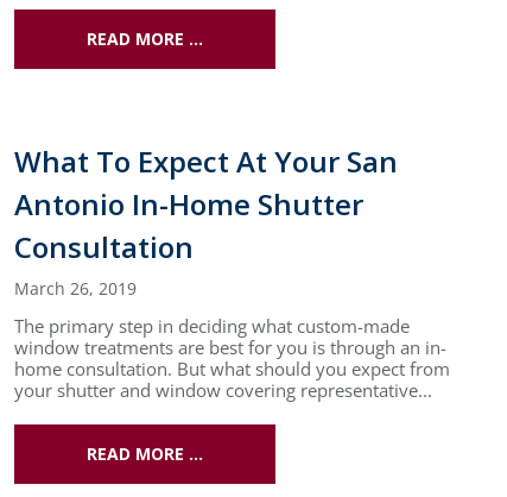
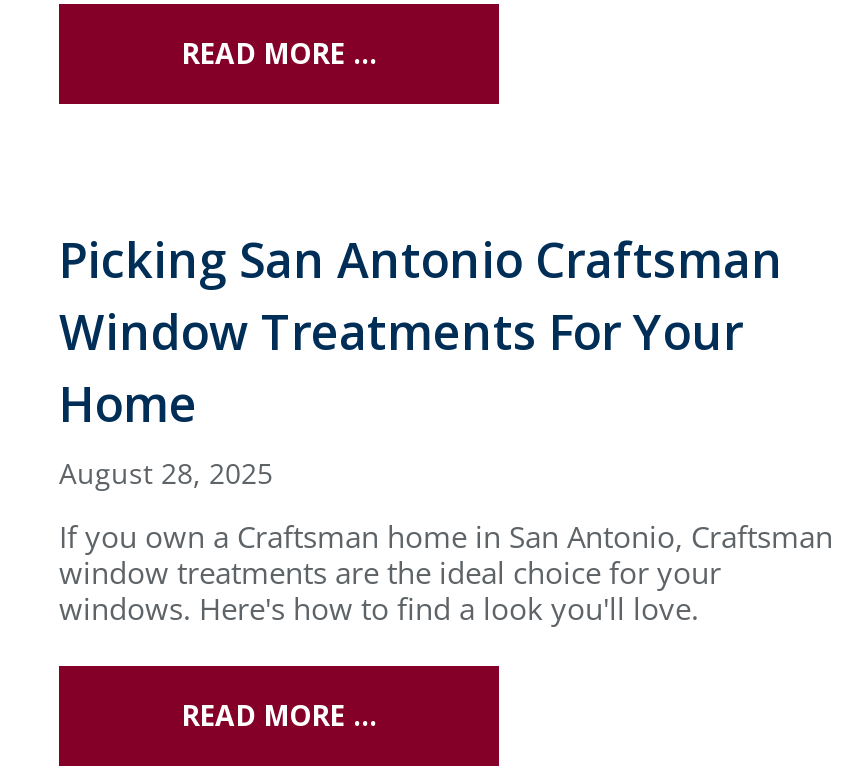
[14,142,398,300] What To Expect At Your San | Antonio In-Home Shutter | Consultation | March 26, 2019 -> [59,226,783,492] Picking San Antonio Craftsman | Window Treatments For Your | Home | August 28, 2025
[14,314,450,402] The primary step in deciding what custom-made | window treatments are best for you is through an in- | home consultation. But what should you expect from | your shutter and window covering representative... -> [59,516,833,628] If you own a Craftsman home in San Antonio, Craftsman | window treatments are the ideal choice for your | windows. Here's how to find a look you'll love.

